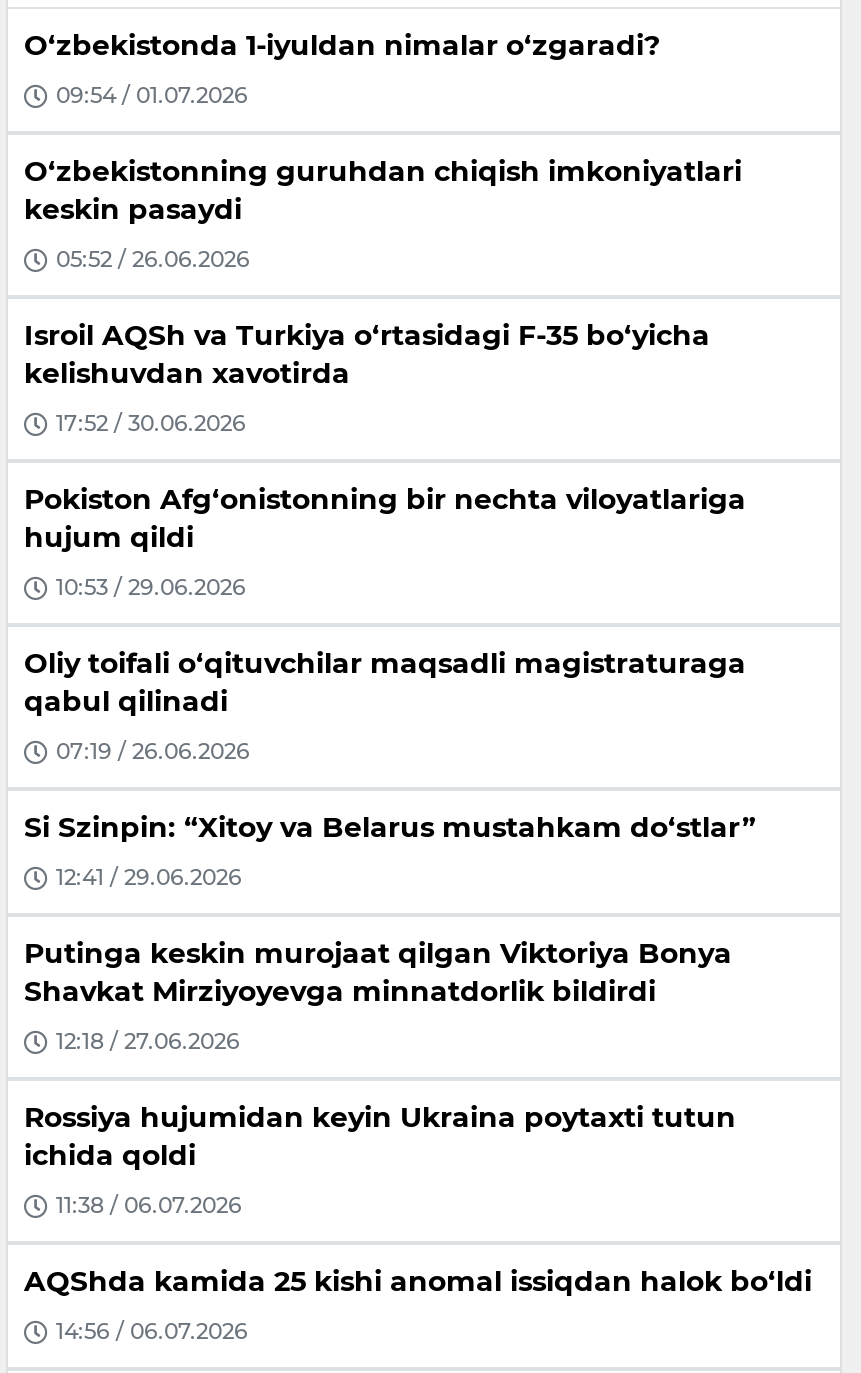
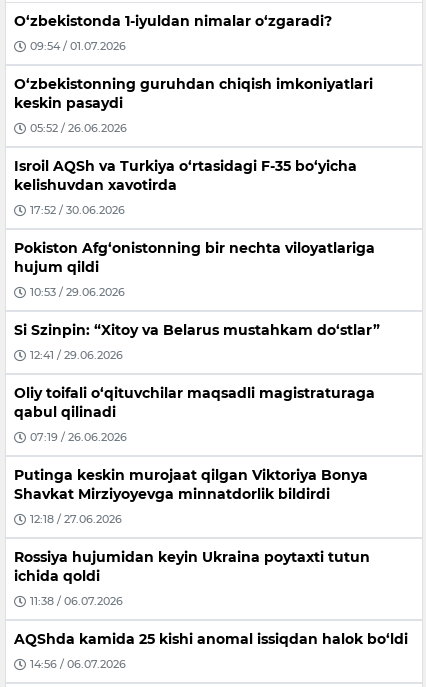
moved [24,645,746,766] -> [14,384,375,444]: Oliy toifali o‘qituvchilar maqsadli magistraturaga | qabul qilinadi | 07:19 / 26.06.2026
moved [24,809,756,892] -> [14,321,380,362]: Si Szinpin: “Xitoy va Belarus mustahkam do‘stlar” | 12:41 / 29.06.2026

